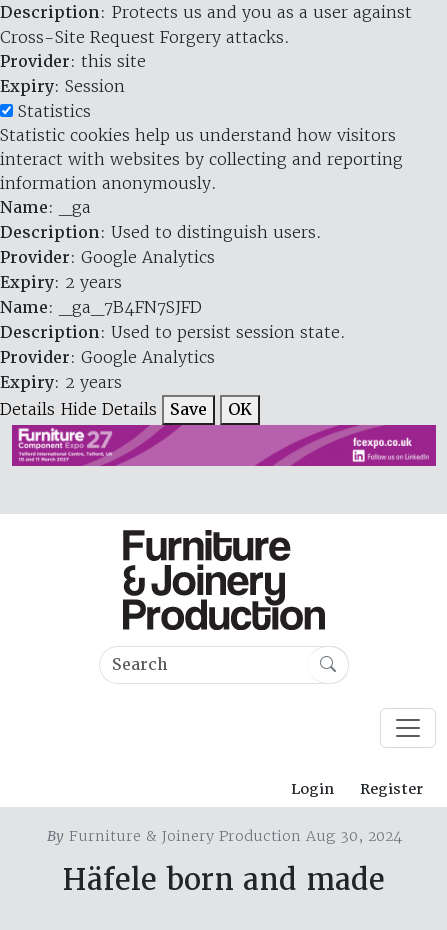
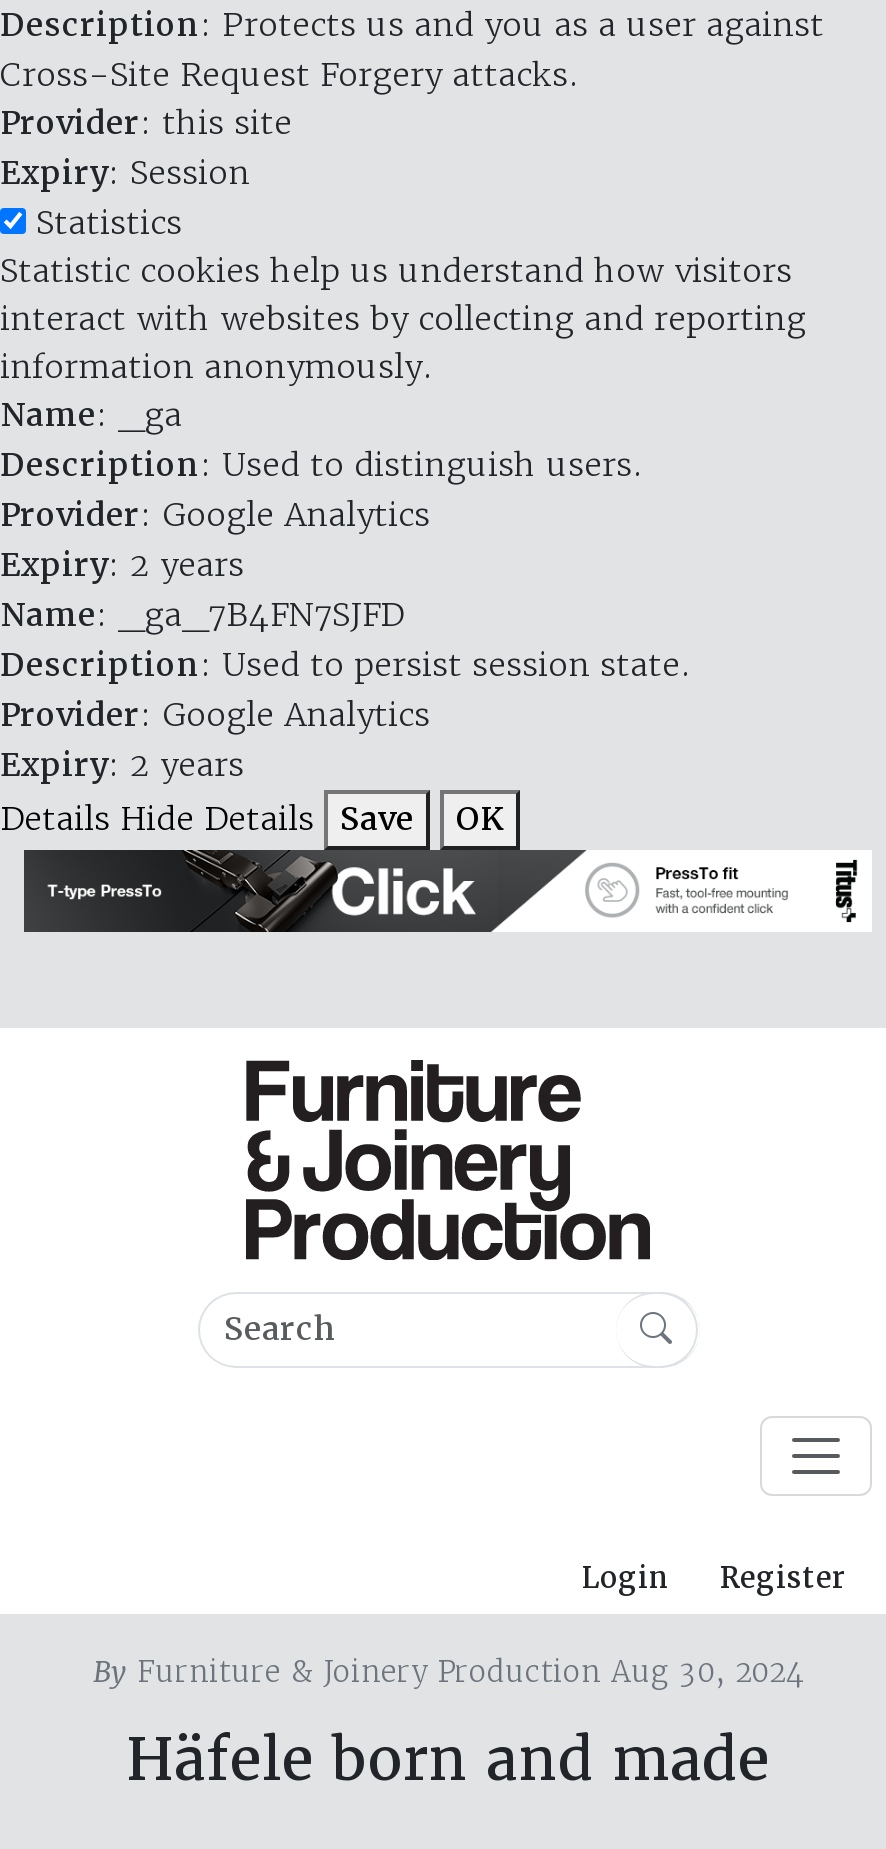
[11,424,437,467] [image] -> [22,848,872,934] [image]

